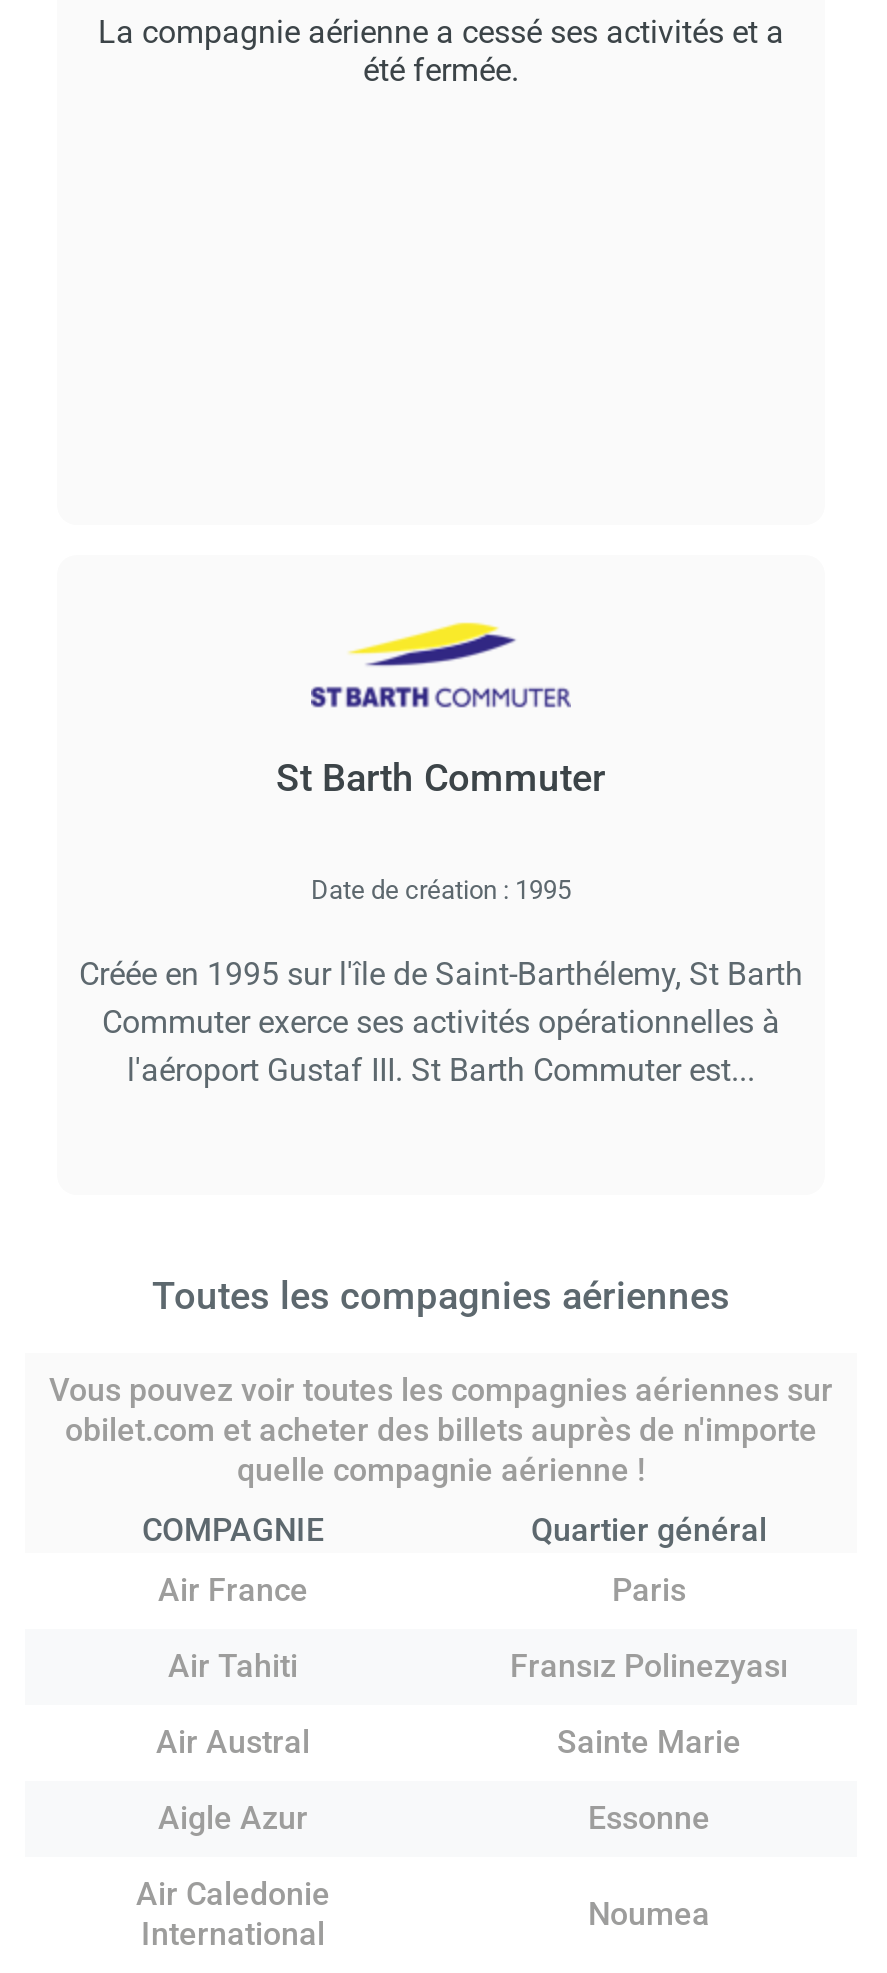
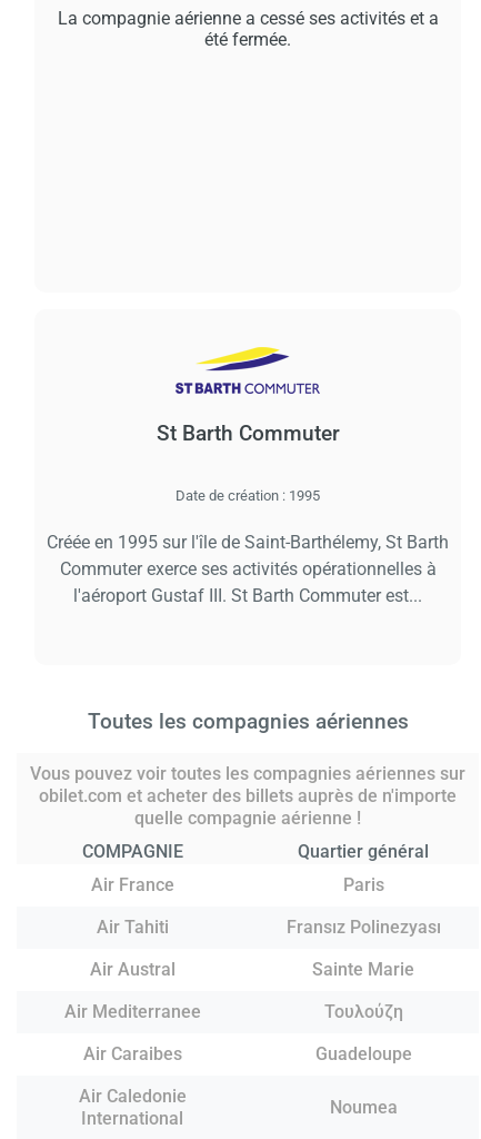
[158,1799,710,1837] Aigle Azur | Essonne -> [64,1001,412,1065] Air Mediterranee | Τουλούζη | Air Caraibes | Guadeloupe

